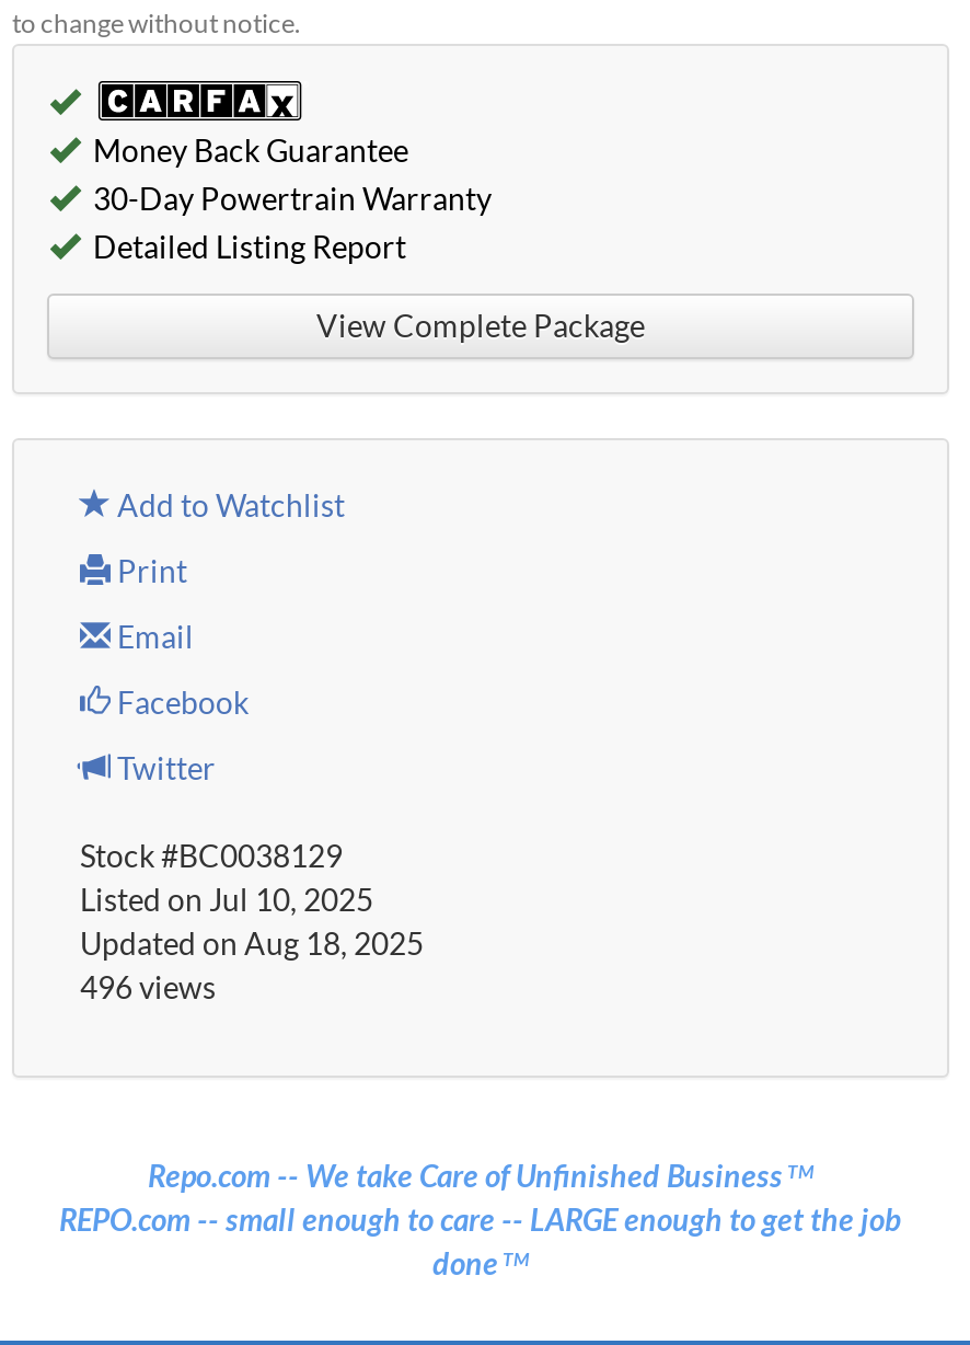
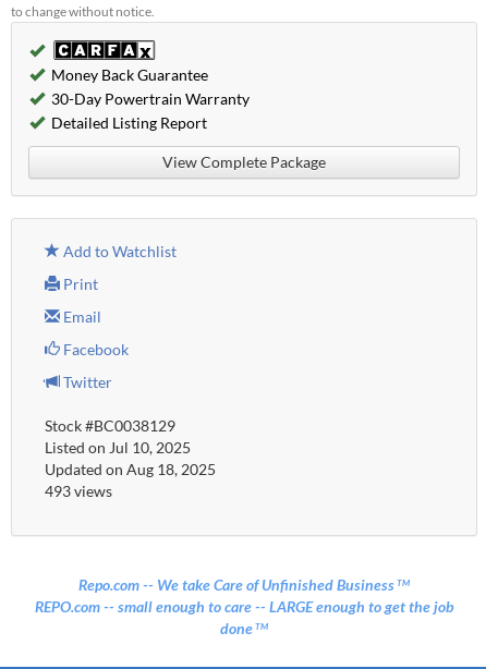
[80,968,216,1005] 496 views -> [45,482,112,500] 493 views

